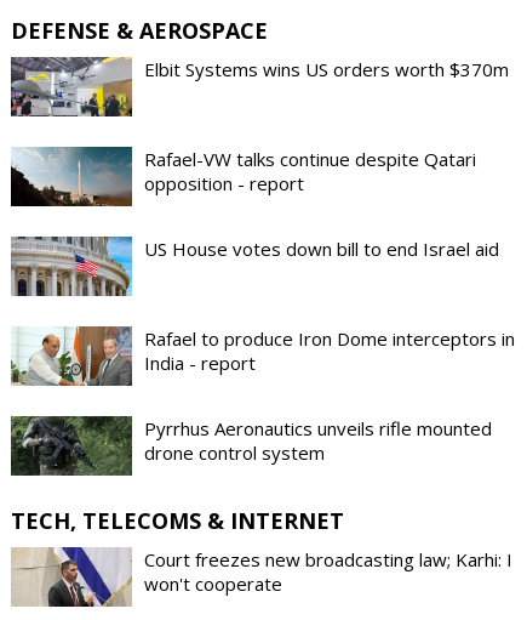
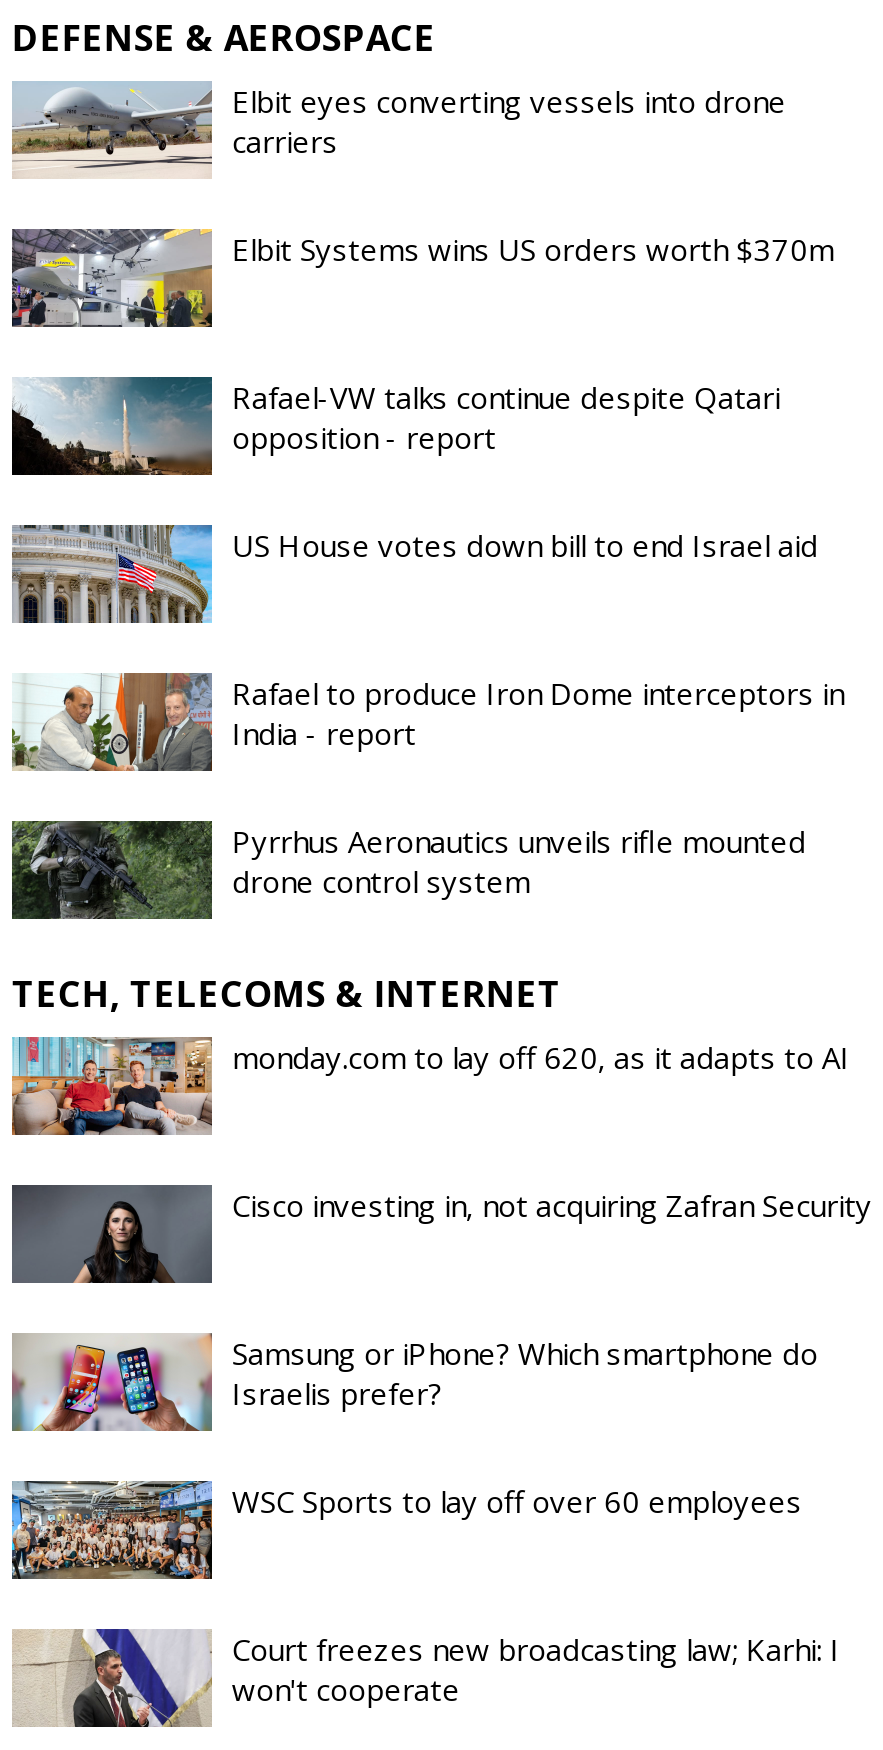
none -> [10,81,786,177] [image] | Elbit eyes converting vessels into drone | carriers
none -> [10,1183,872,1285] [image] | Cisco investing in, not acquiring Zafran Security
none -> [10,1333,818,1521] [image] | Samsung or iPhone? Which smartphone do | Israelis prefer? | WSC Sports to lay off over 60 employees
none -> [10,1479,214,1581] [image]
none -> [12,1035,850,1137] [image] | monday.com to lay off 620, as it adapts to AI

